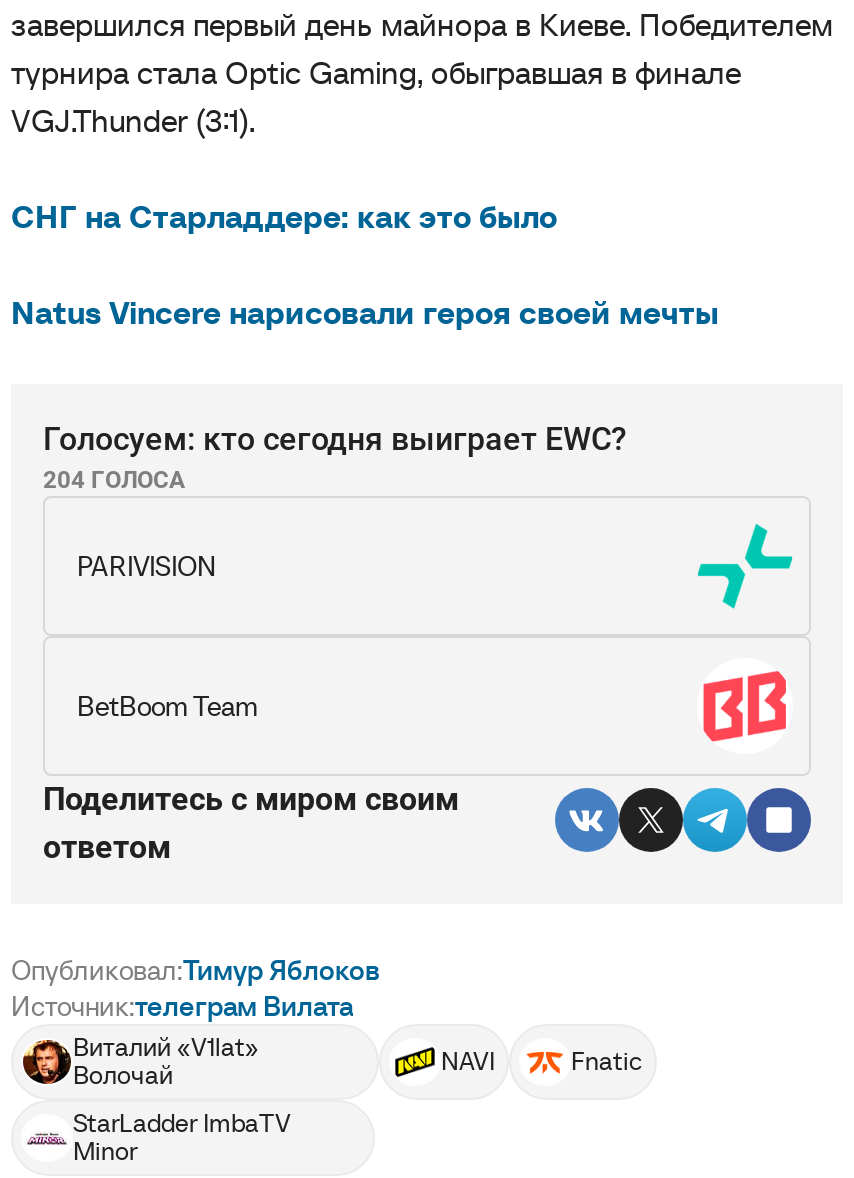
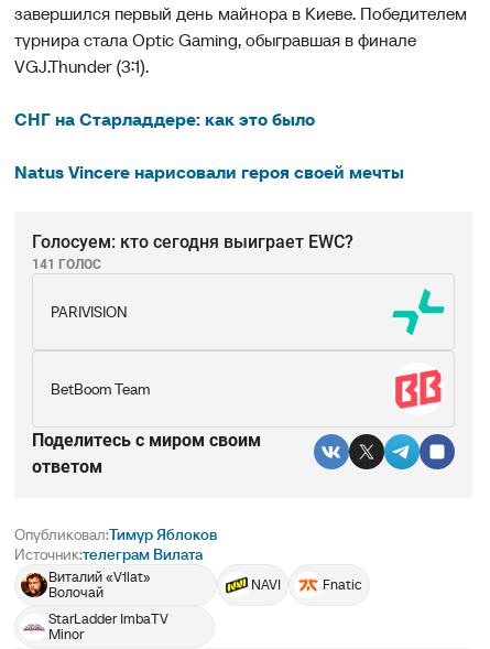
[43,466,185,494] 204 ГОЛОСА -> [32,257,101,272] 141 ГОЛОС

